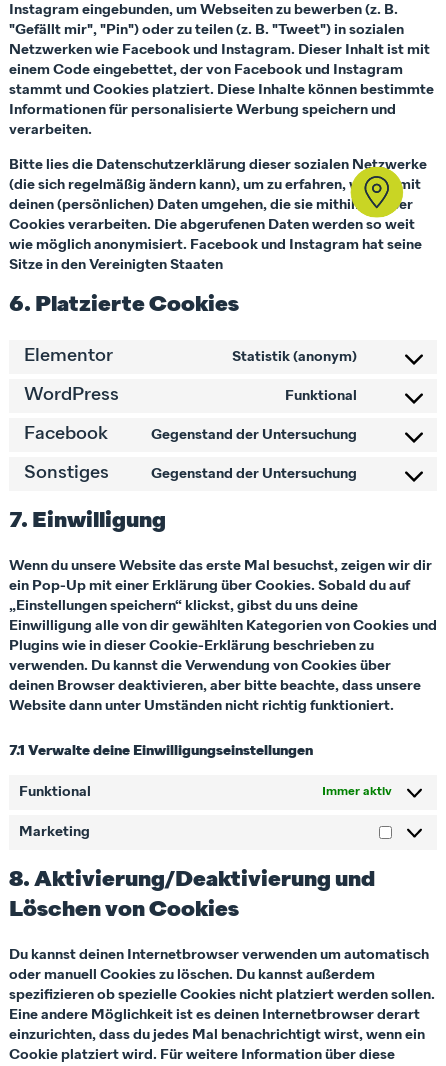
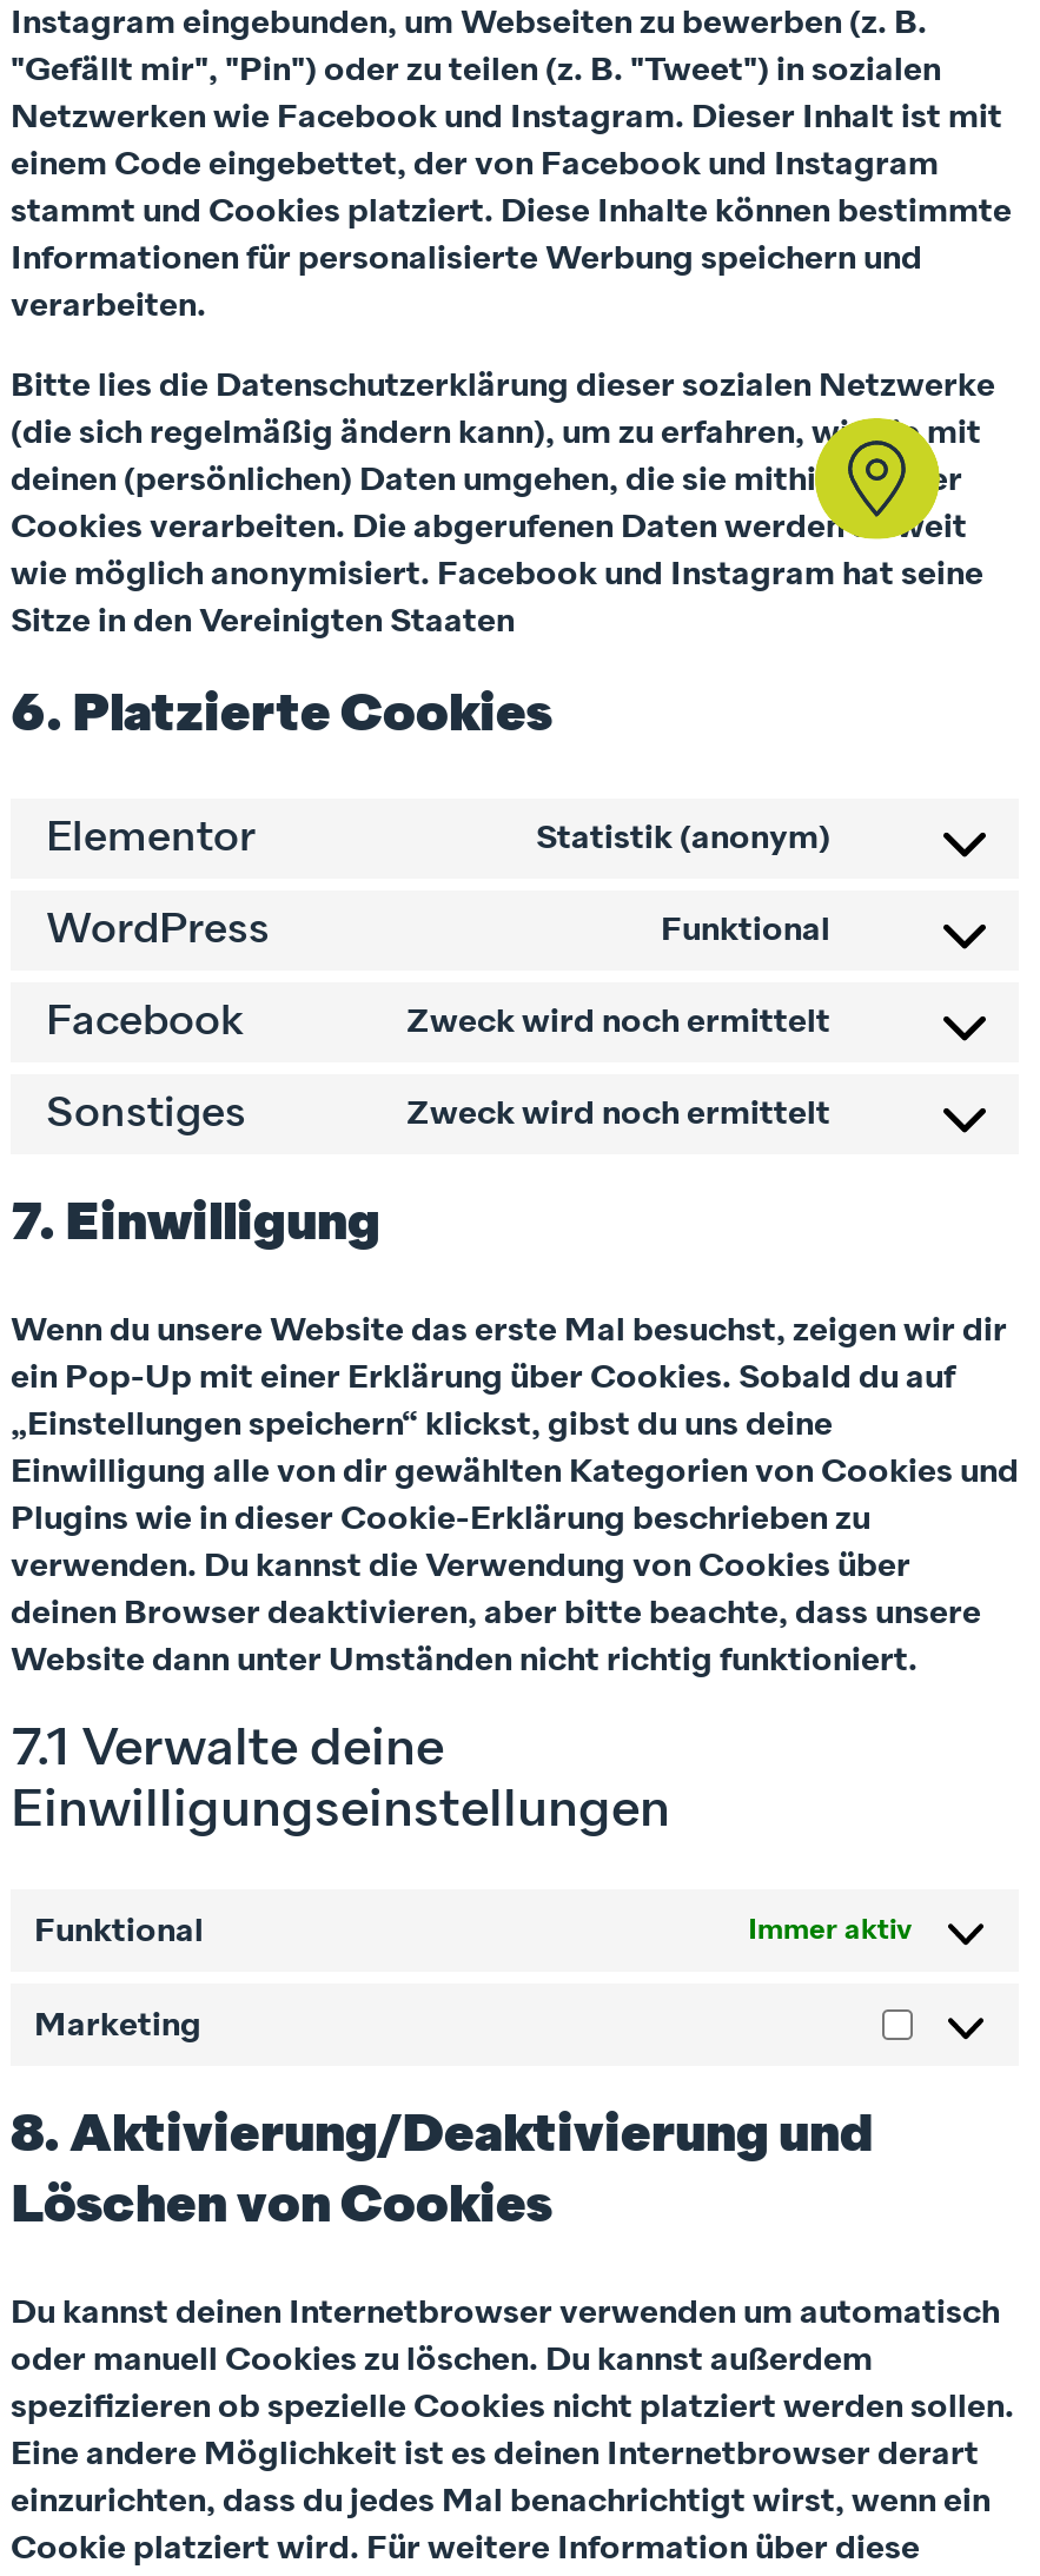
[151,428,357,442] Gegenstand der Untersuchung -> [406,1007,830,1040] Zweck wird noch ermittelt
[151,467,357,481] Gegenstand der Untersuchung -> [406,1099,830,1132] Zweck wird noch ermittelt

